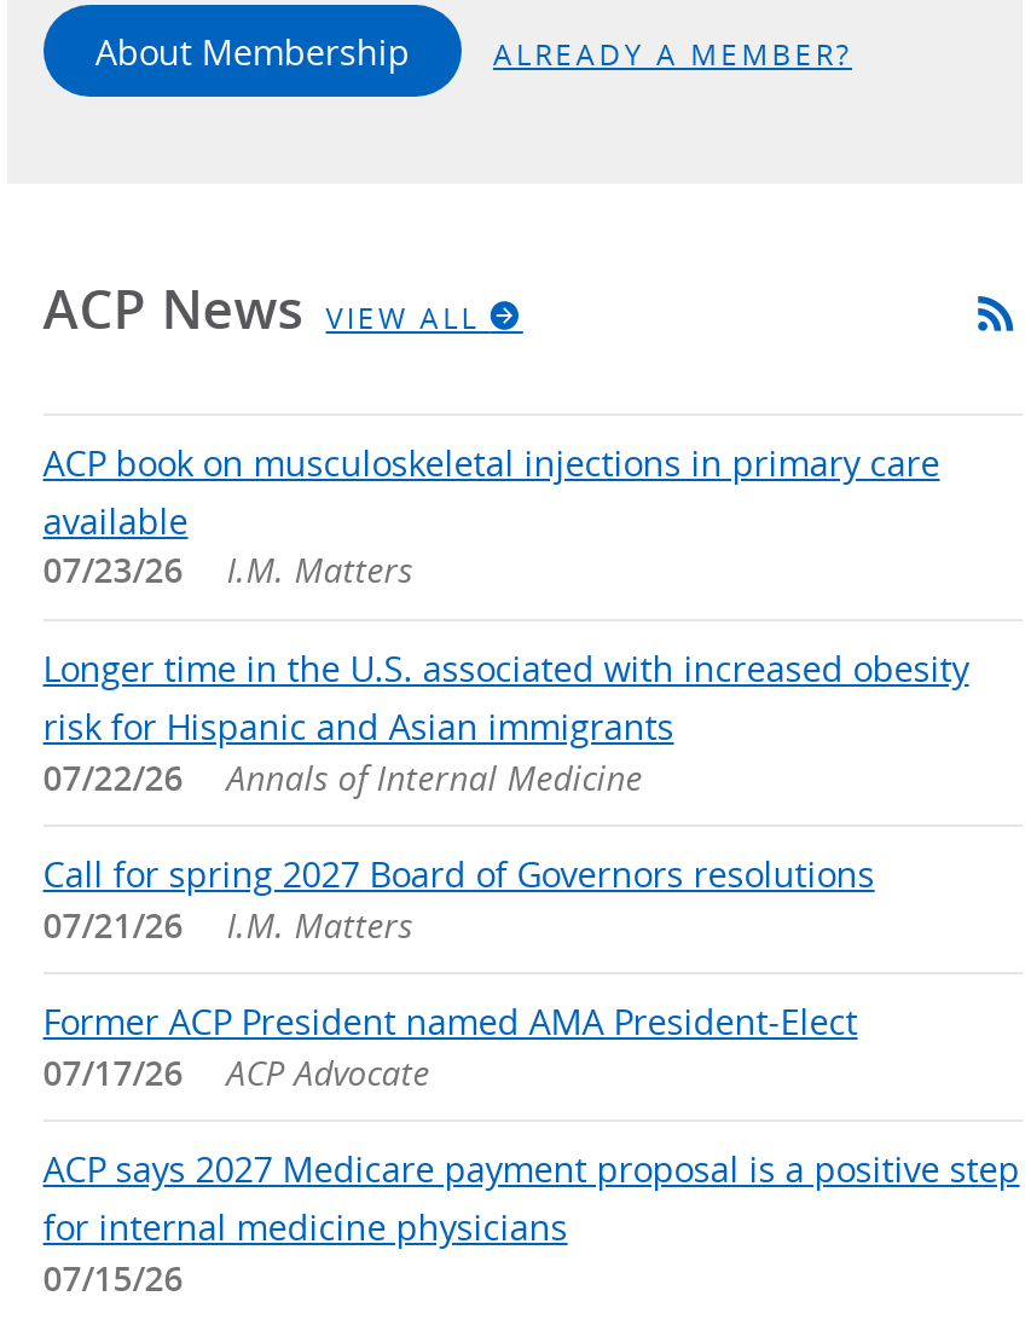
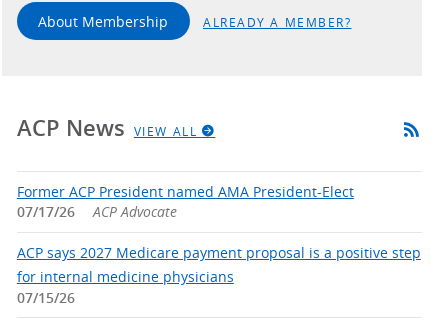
[43,440,969,947] ACP book on musculoskeletal injections in primary care | available | 07/23/26 | I.M. Matters | Longer time in the U.S. associated with increased obesity | risk for Hispanic and Asian immigrants | 07/22/26 | Annals of Internal Medicine | Call for spring 2027 Board of Governors resolutions | 07/21/26 | I.M. Matters -> none

